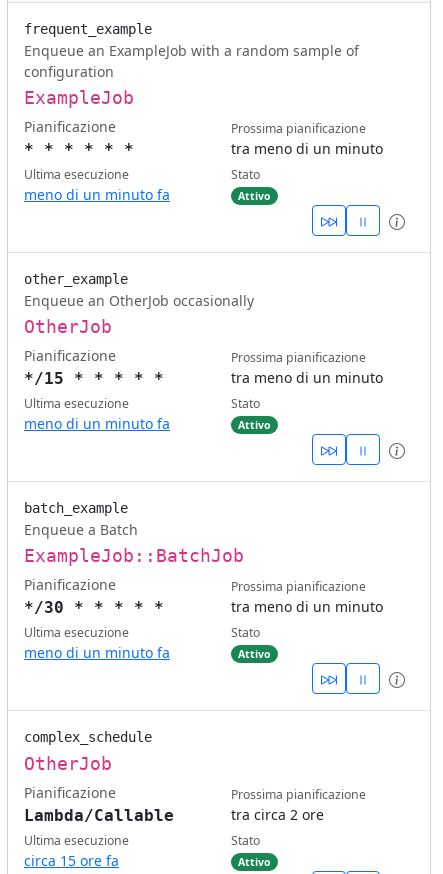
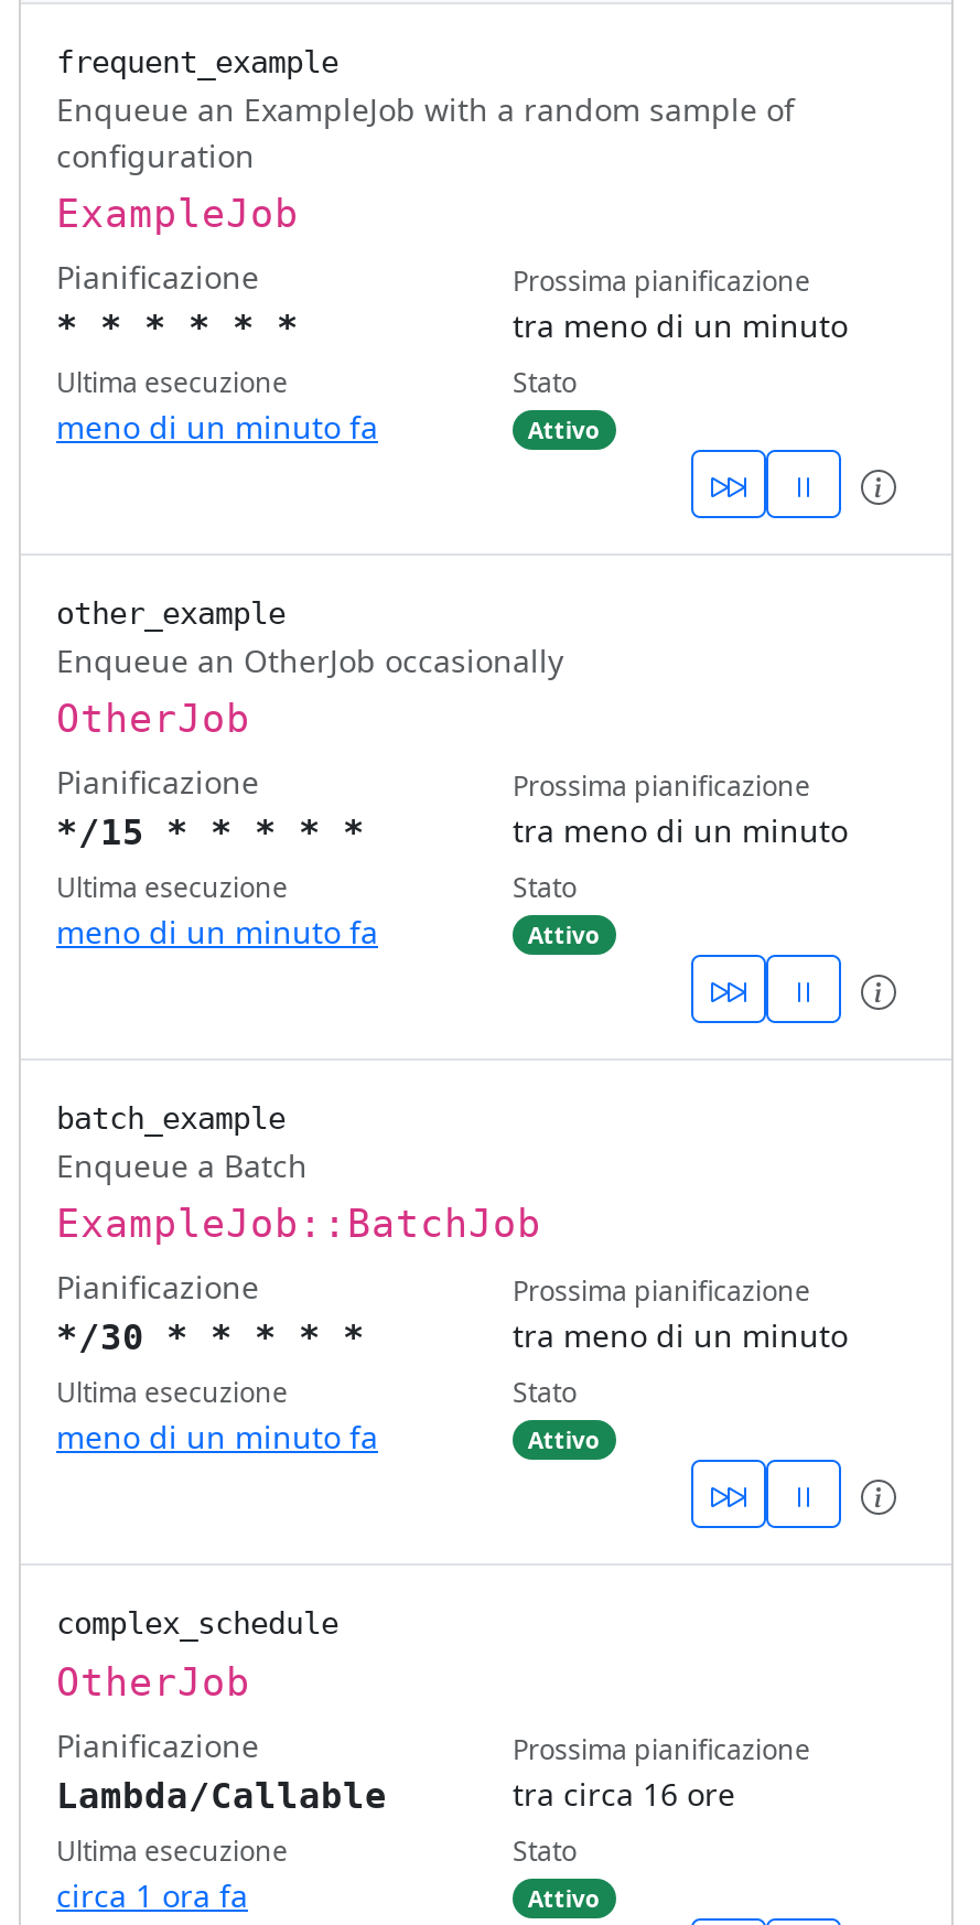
[231,804,324,823] tra circa 2 ore -> [513,1772,735,1814] tra circa 16 ore
[24,851,119,870] circa 15 ore fa -> [56,1874,248,1916] circa 1 ora fa

